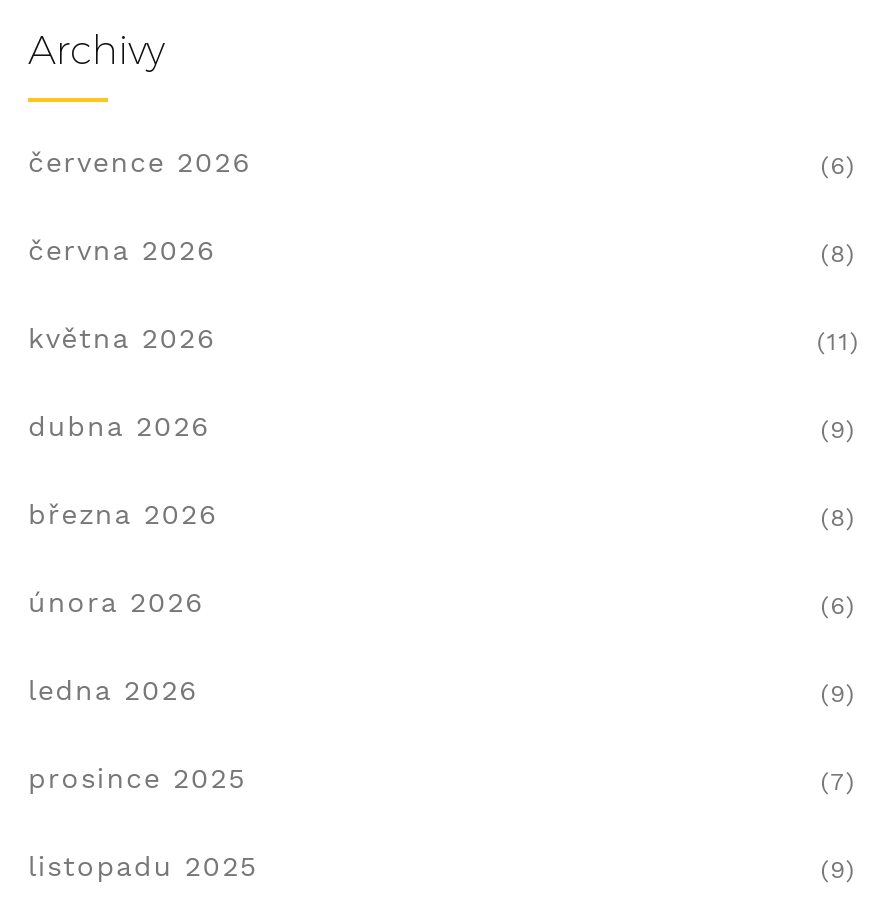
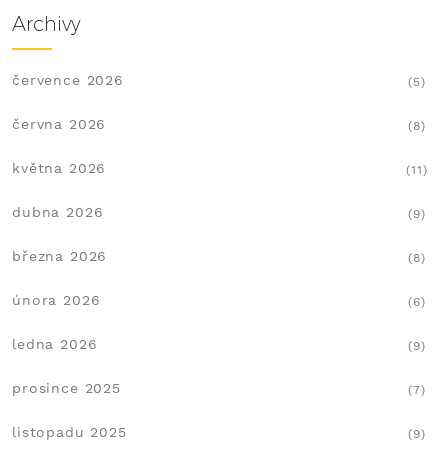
[820,152,856,180] (6) -> [408,75,426,89] (5)

